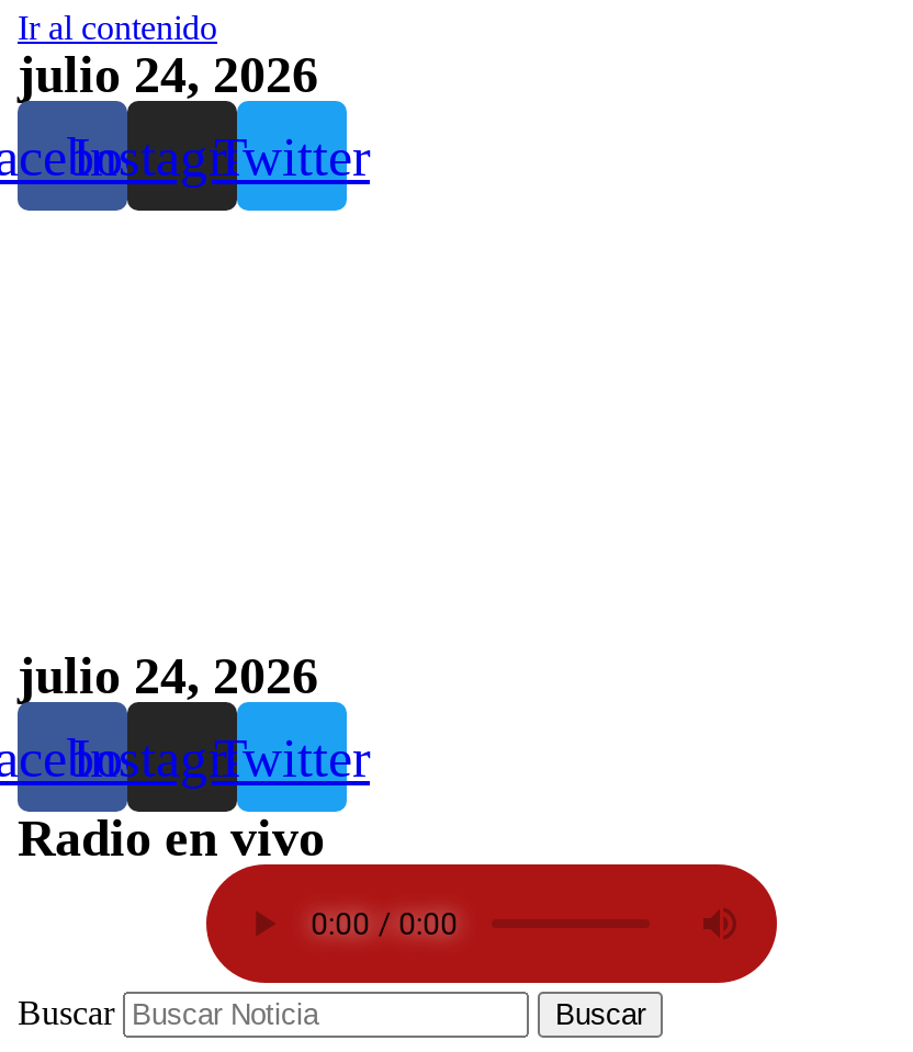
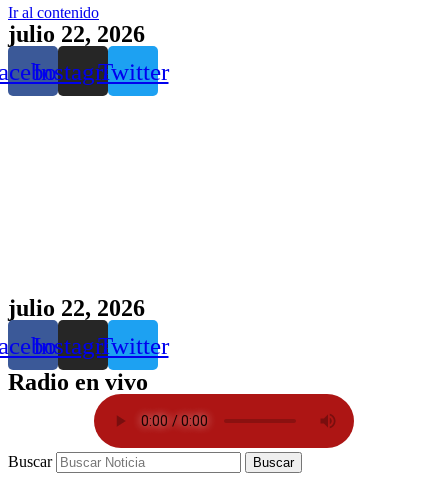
[18,46,318,103] julio 24, 2026 -> [8,21,145,47] julio 22, 2026
[18,647,318,704] julio 24, 2026 -> [8,295,145,321] julio 22, 2026

